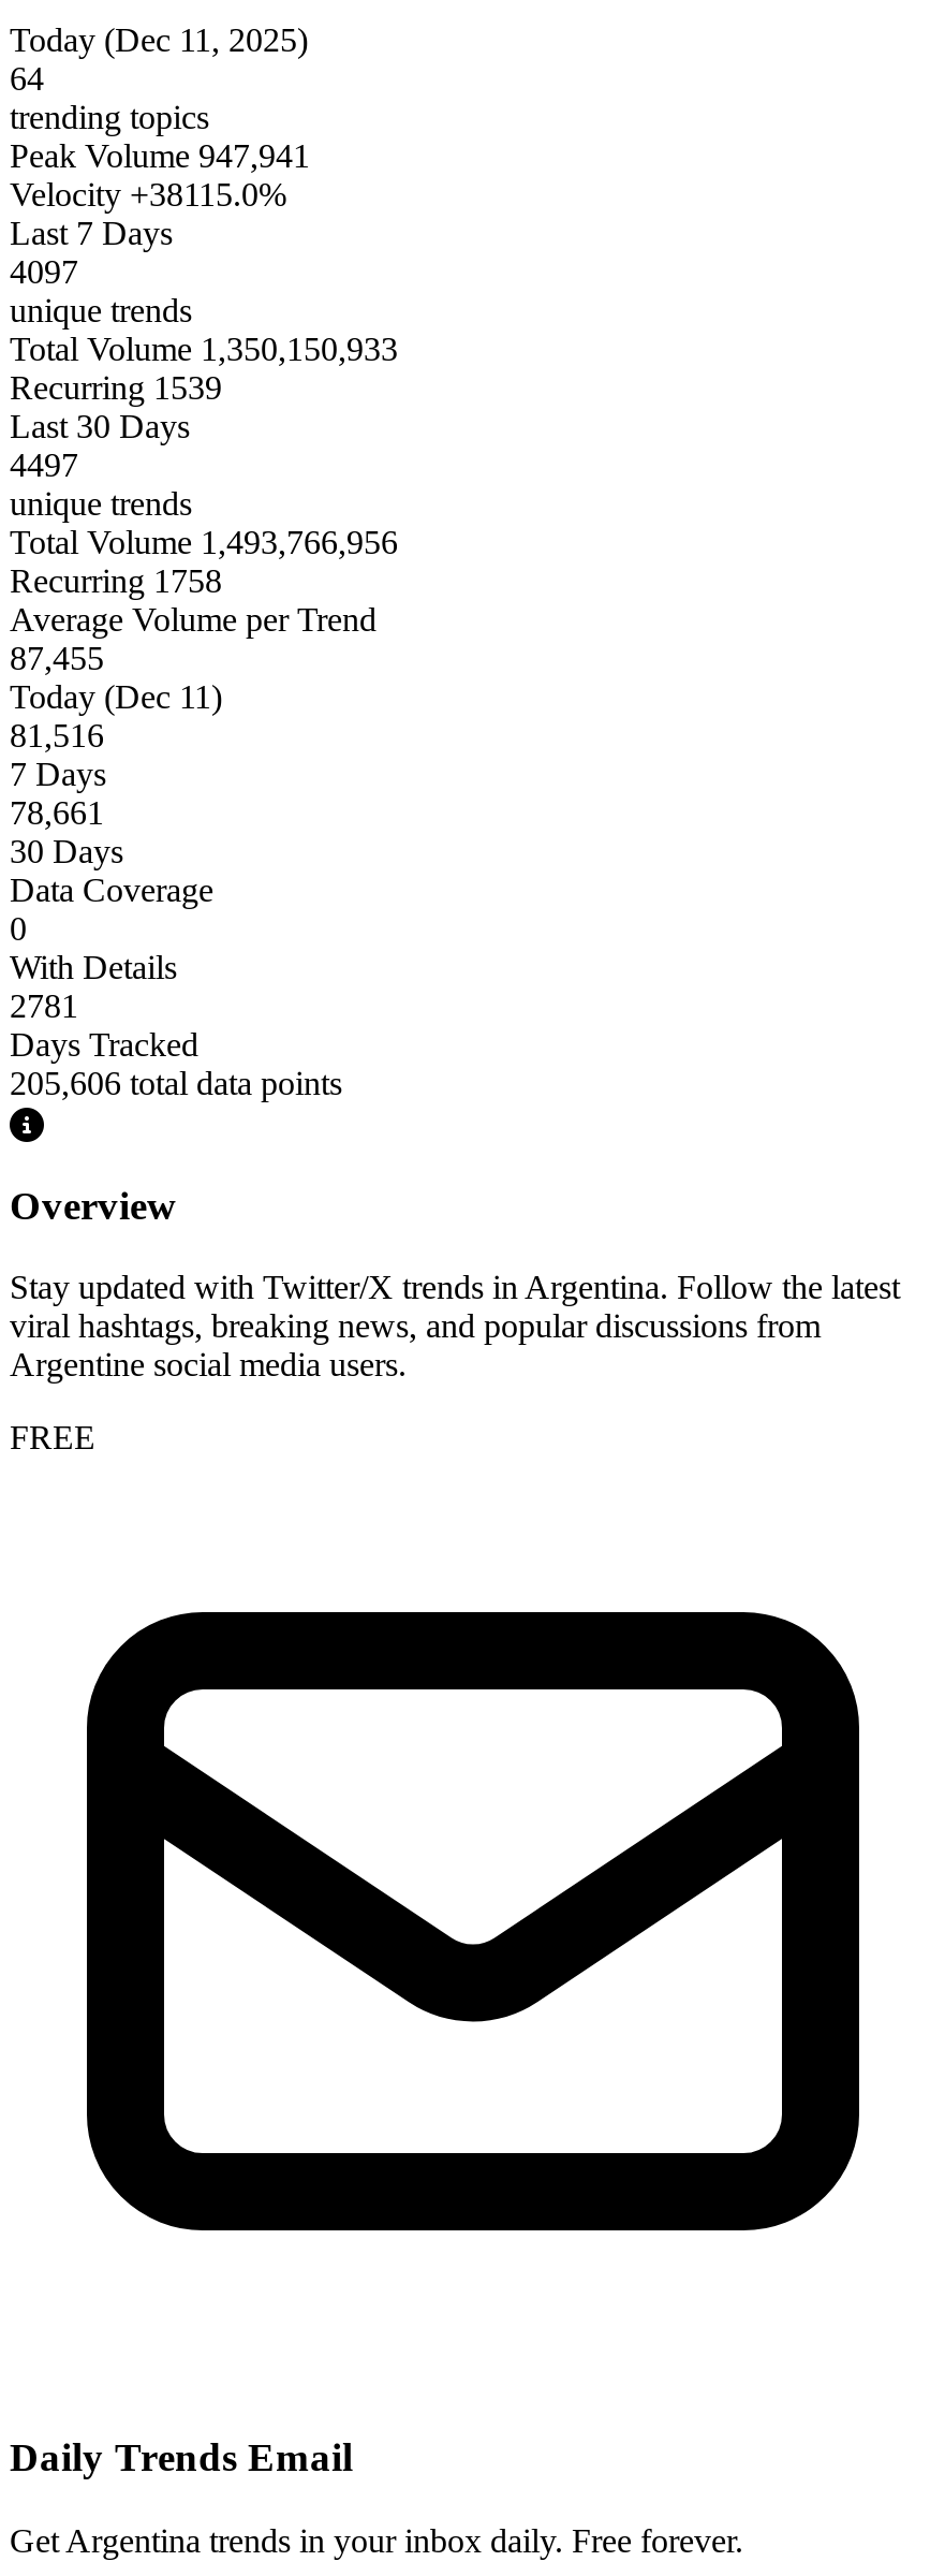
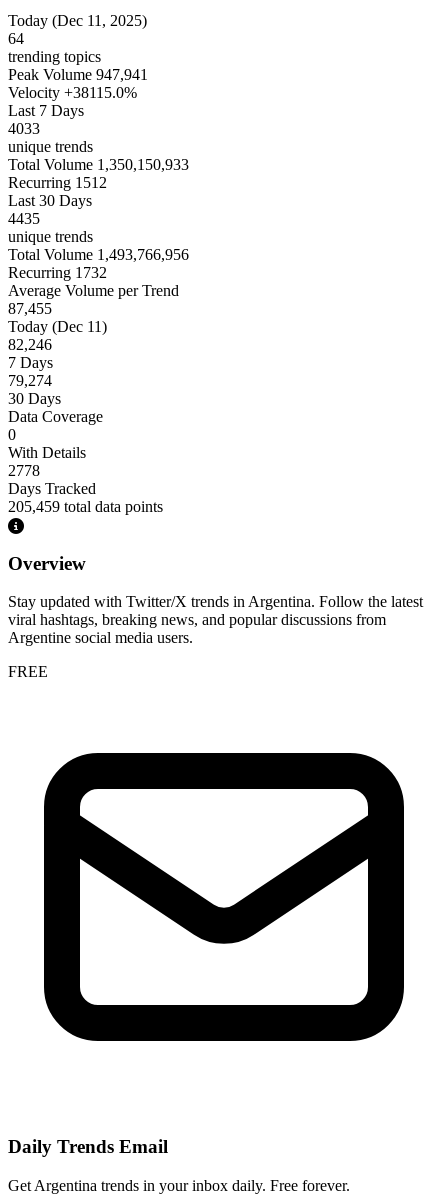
[10,253,78,290] 4097 -> [8,120,40,137] 4033
[10,369,222,406] Recurring 1539 -> [8,174,107,191] Recurring 1512
[10,446,78,483] 4497 -> [8,210,40,227] 4435
[10,562,222,599] Recurring 1758 -> [8,264,107,281] Recurring 1732
[10,717,104,753] 81,516 -> [8,336,52,353] 82,246
[10,794,104,831] 78,661 -> [8,372,52,389] 79,274
[10,987,78,1024] 2781 -> [8,462,40,479] 2778
[10,1065,342,1101] 205,606 total data points -> [8,498,163,515] 205,459 total data points

